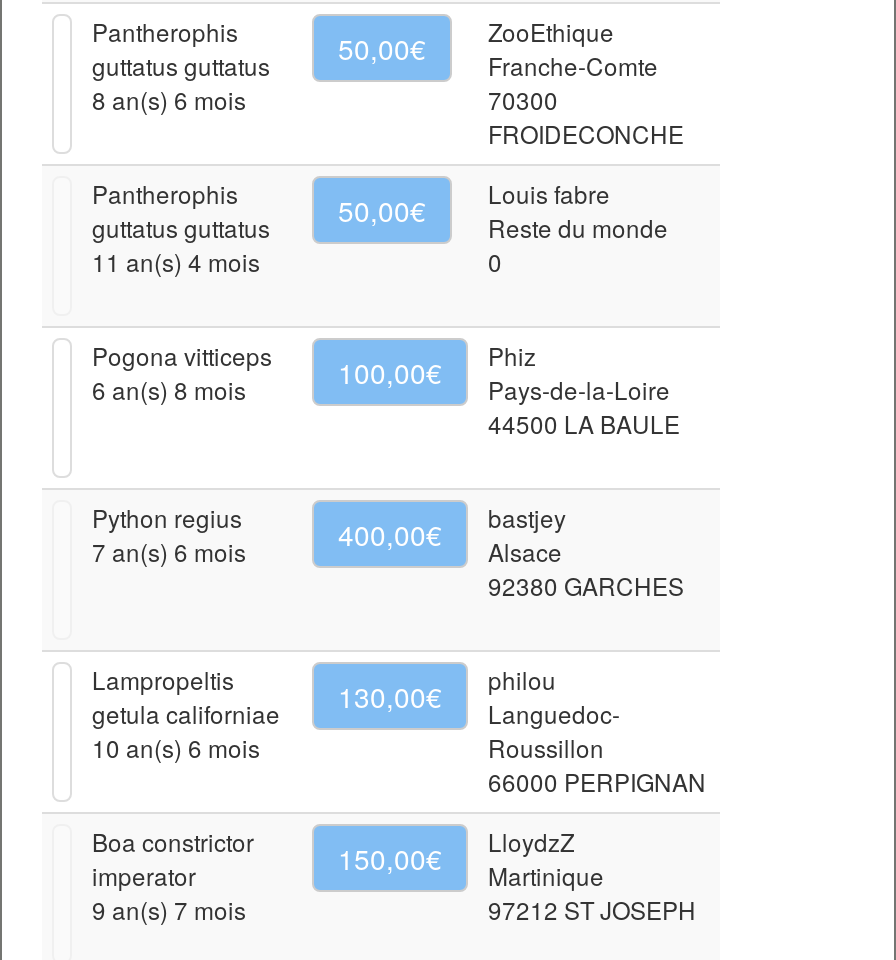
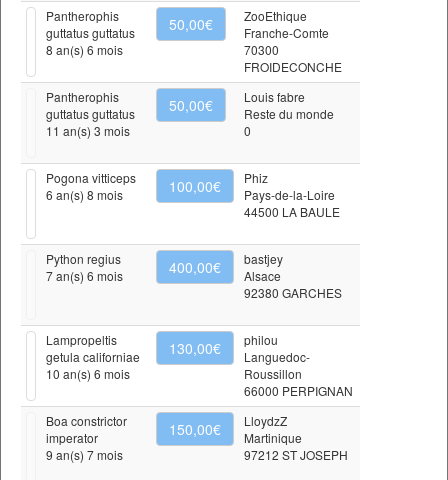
[92,244,260,278] 11 an(s) 4 mois -> [46,122,130,139] 11 an(s) 3 mois

